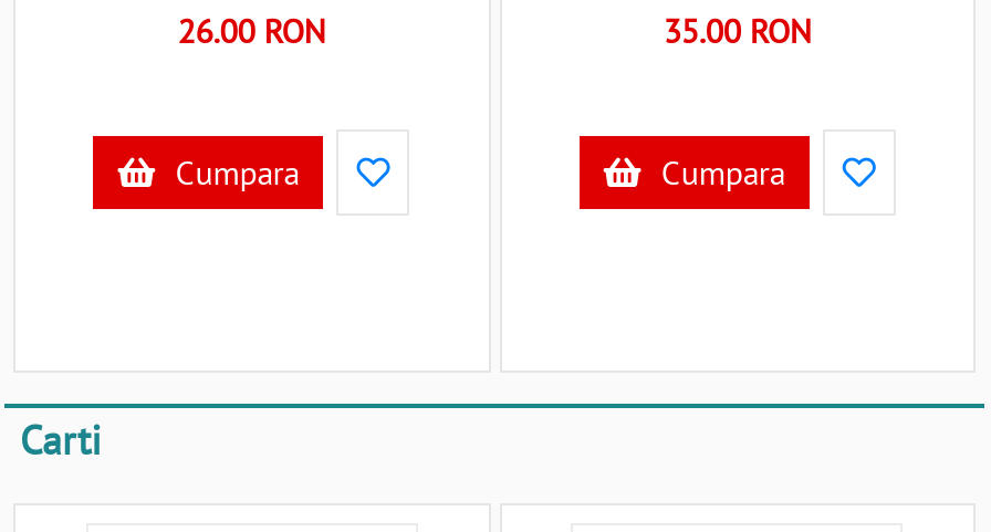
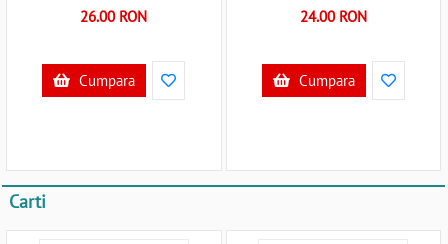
[663,10,811,52] 35.00 RON -> [300,7,367,26] 24.00 RON

